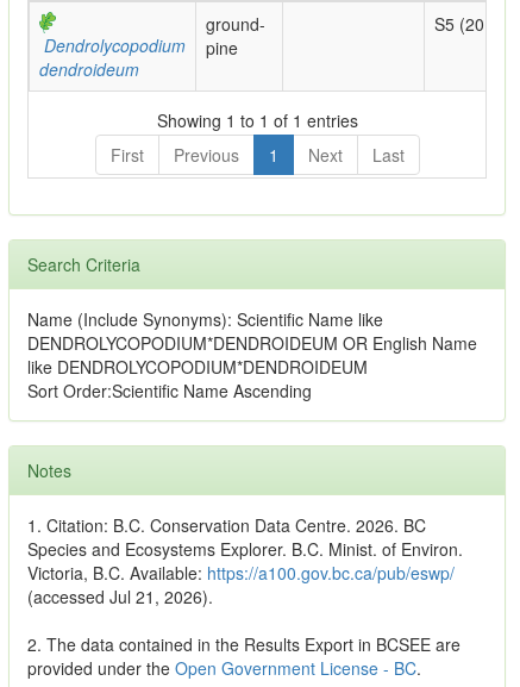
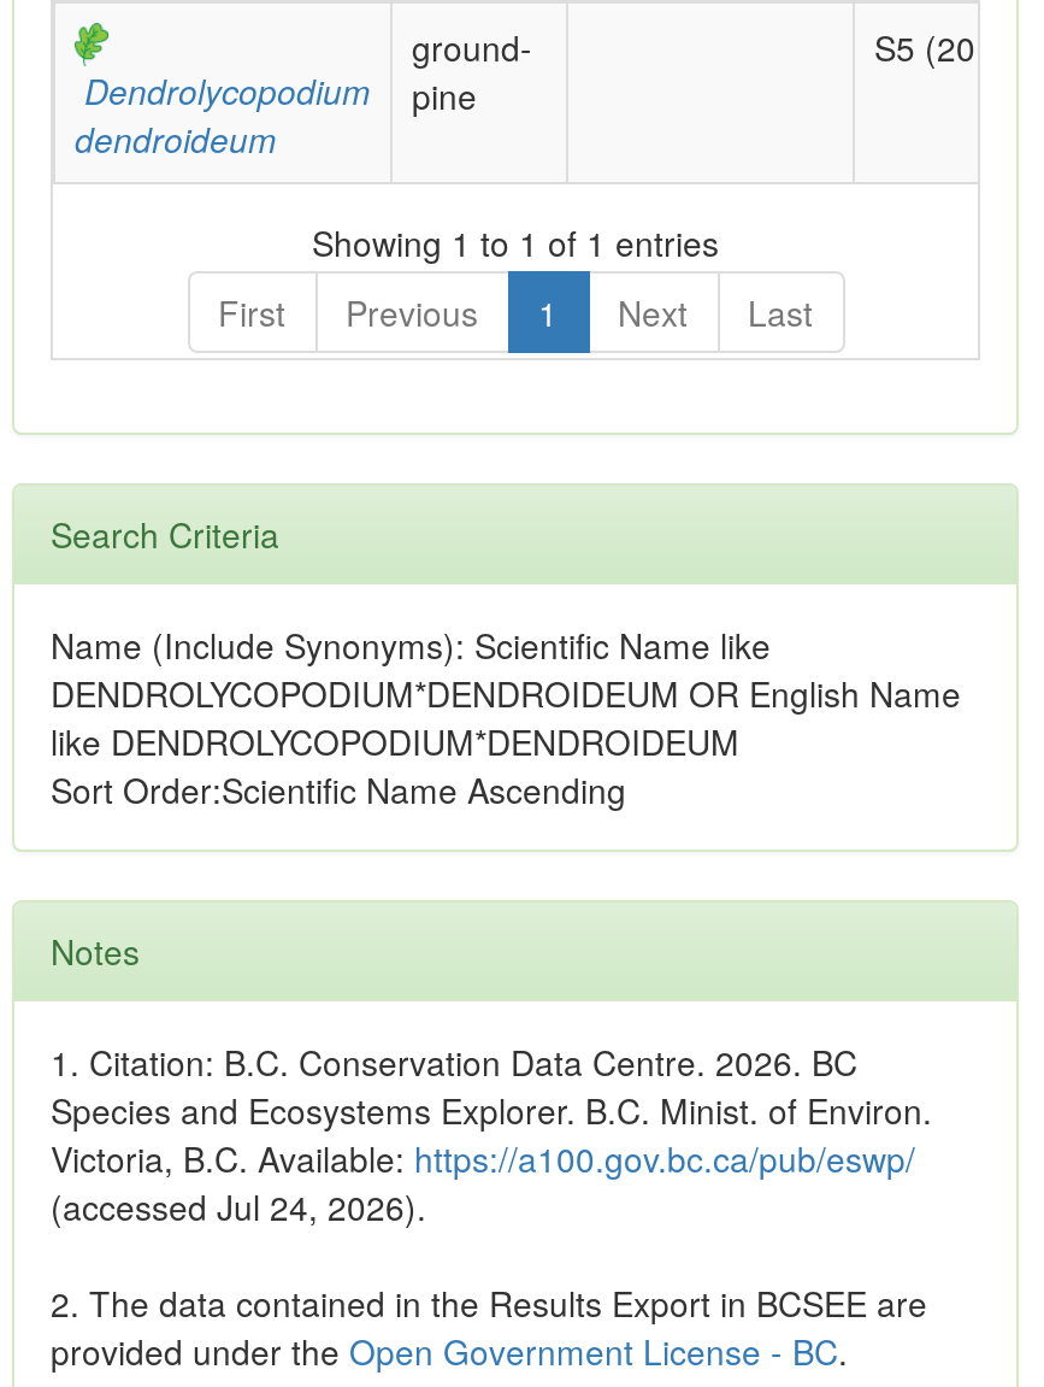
[27,585,213,609] (accessed Jul 21, 2026). -> [51,1183,426,1231] (accessed Jul 24, 2026).

